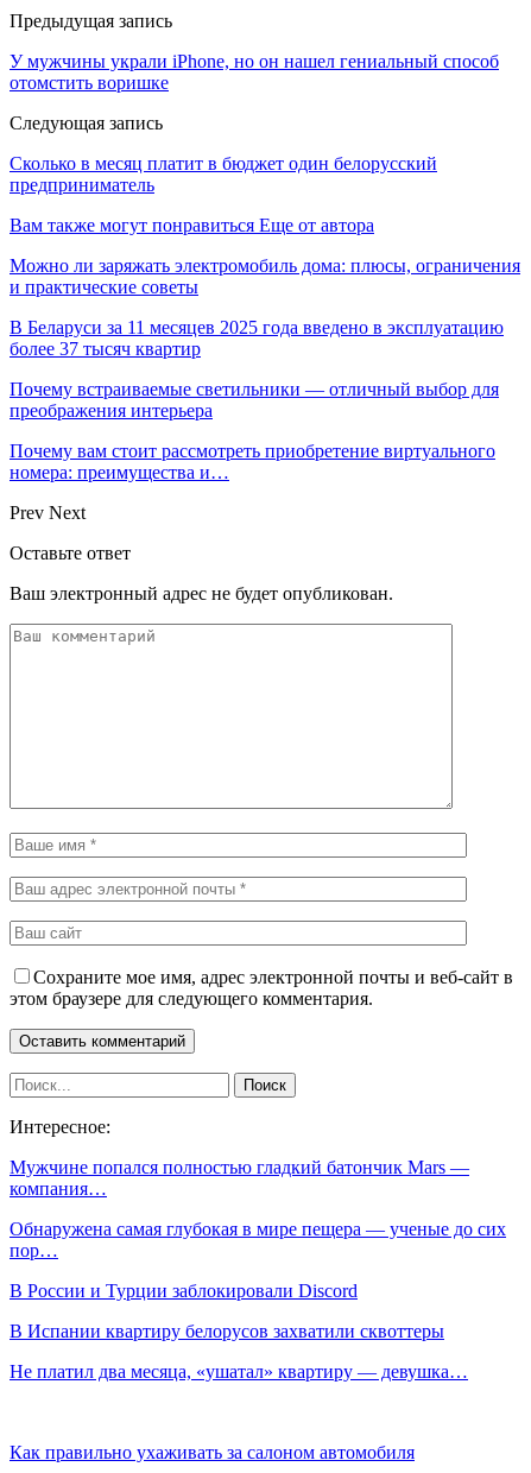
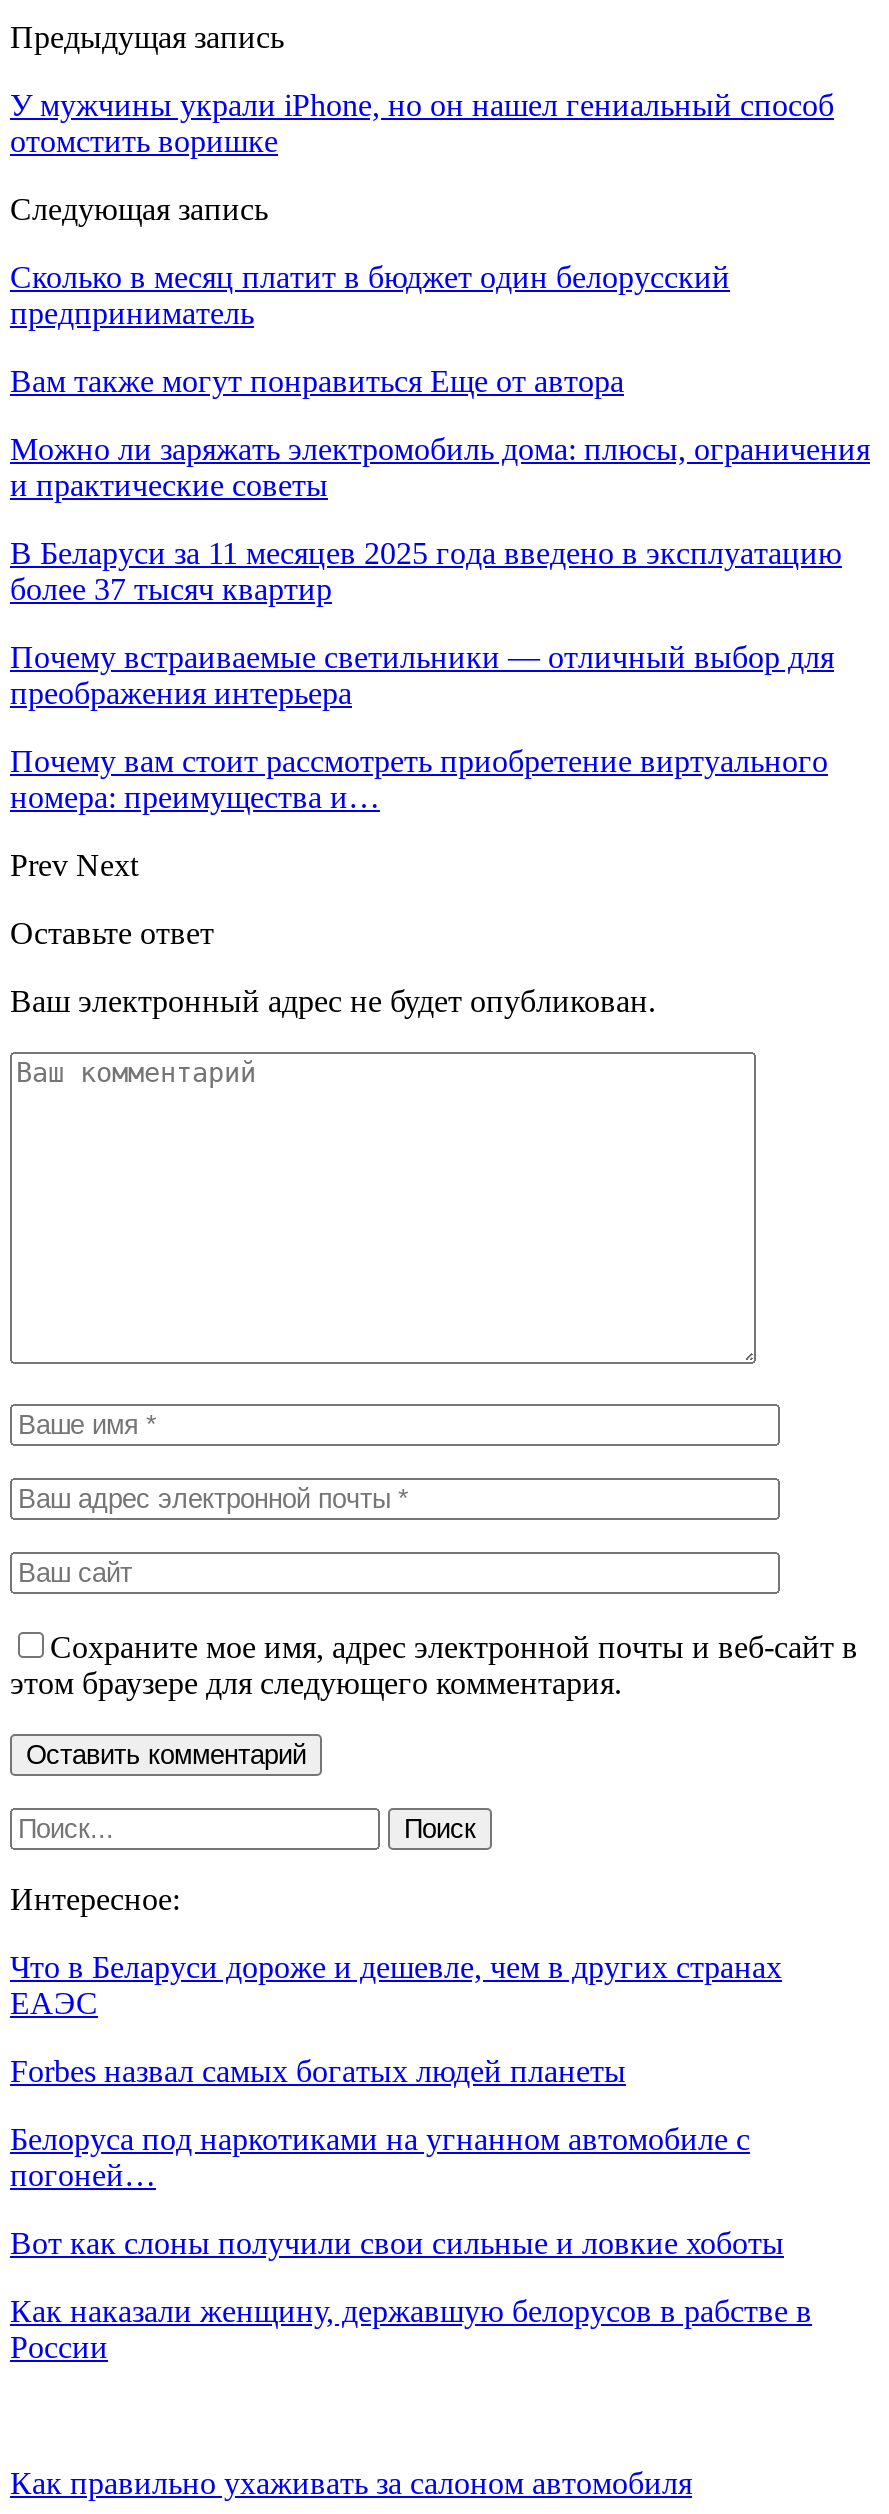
[10,1157,469,1198] Мужчине попался полностью гладкий батончик Mars — | компания… -> [10,1950,782,2020] Что в Беларуси дороже и дешевле, чем в других странах | ЕАЭС
[10,1219,506,1260] Обнаружена самая глубокая в мире пещера — ученые до сих | пор… -> [10,2054,626,2088] Forbes назвал самых богатых людей планеты
[10,1280,358,1301] В России и Турции заблокировали Discord -> [10,2122,750,2192] Белоруса под наркотиками на угнанном автомобиле с | погоней…
[10,1321,444,1341] В Испании квартиру белорусов захватили сквоттеры -> [10,2226,784,2260] Вот как слоны получили свои сильные и ловкие хоботы
[10,1361,468,1381] Не платил два месяца, «ушатал» квартиру — девушка… -> [10,2294,812,2364] Как наказали женщину, державшую белорусов в рабстве в | России

